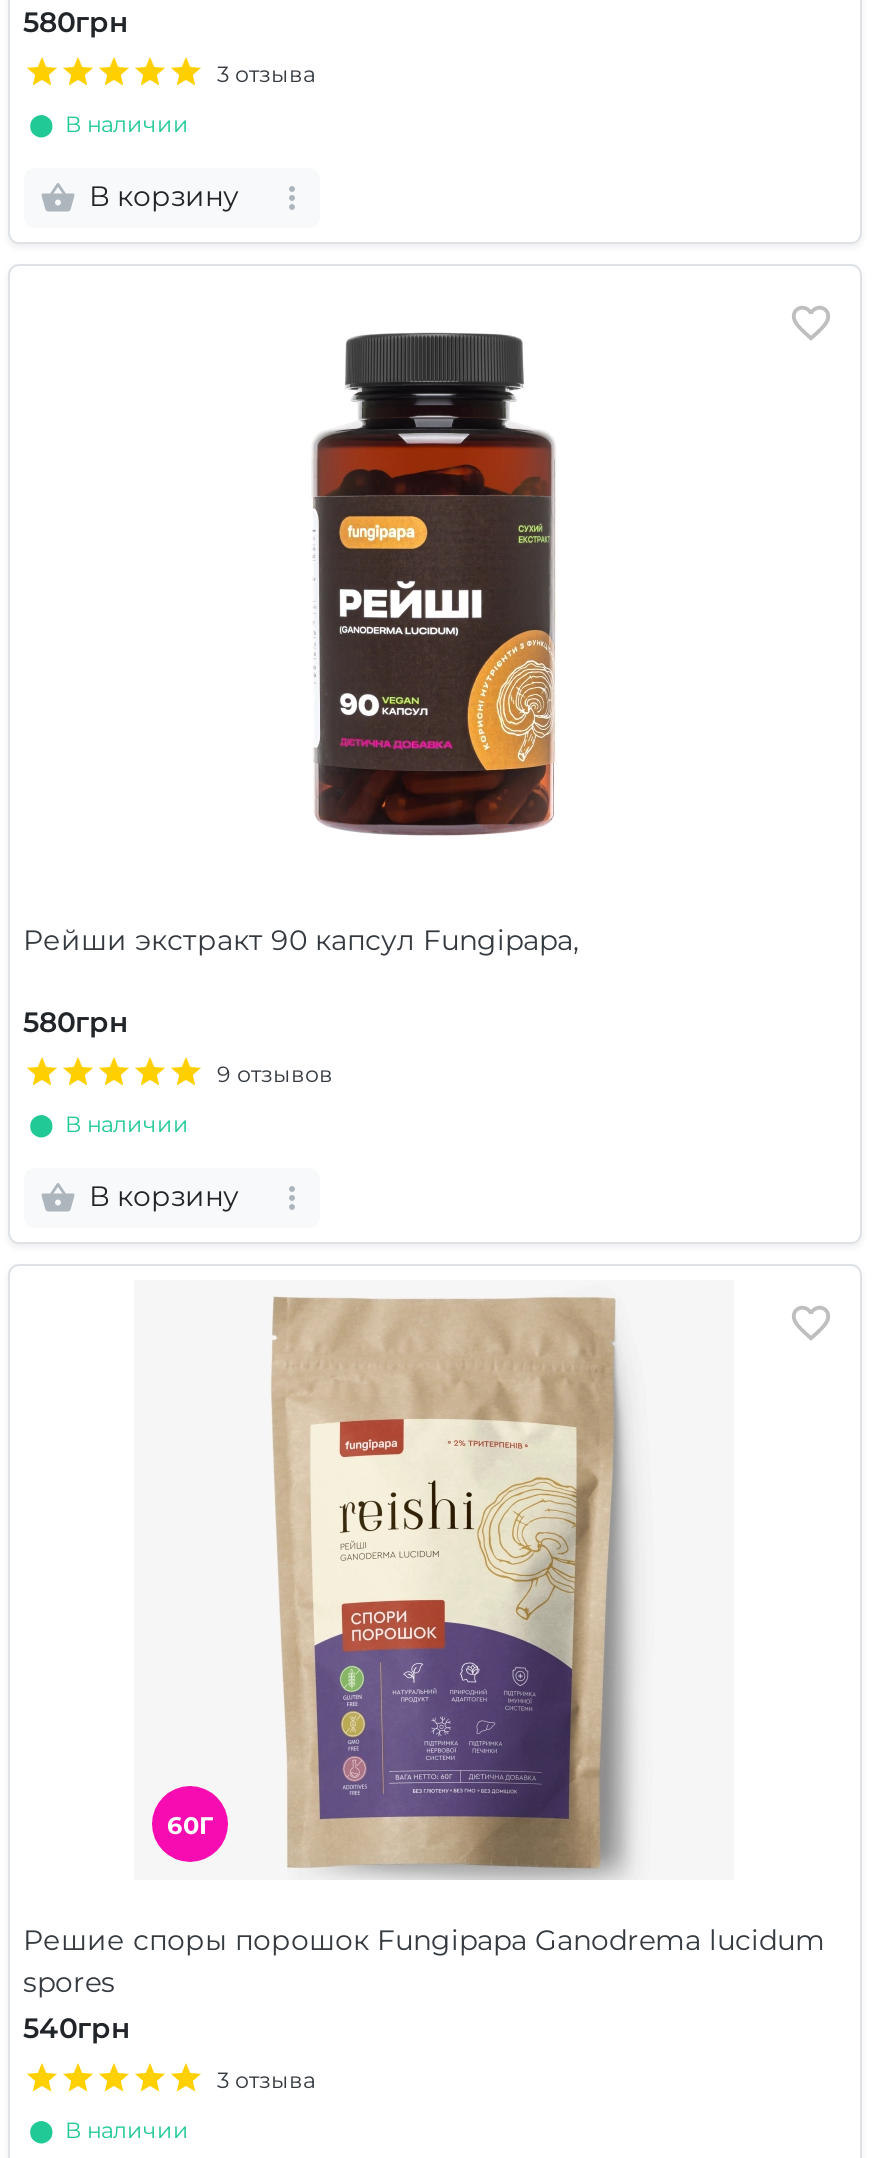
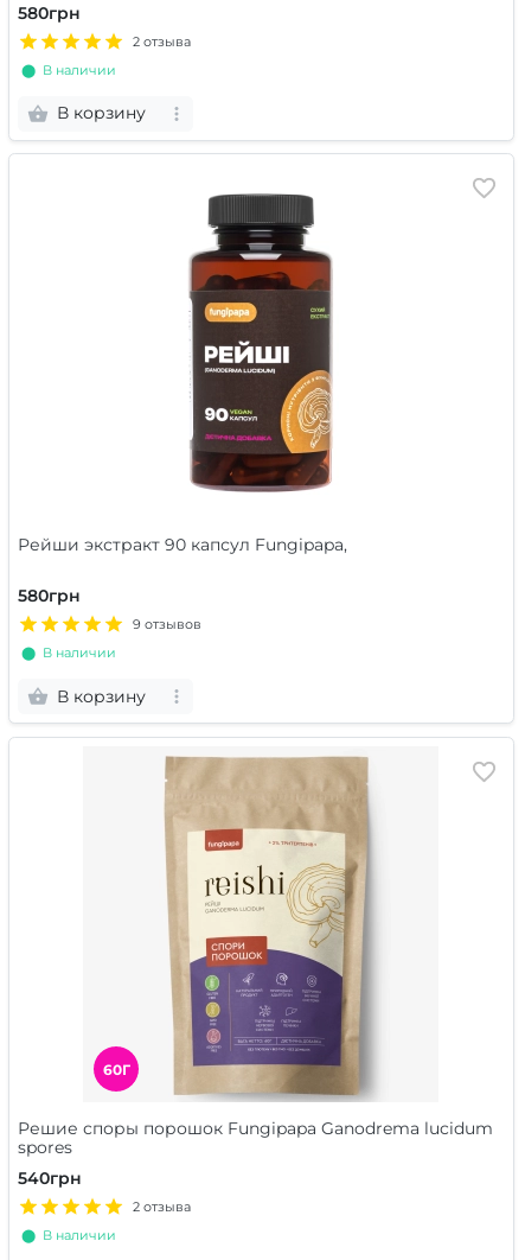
[217,60,315,88] 3 отзыва -> [132,33,190,50] 2 отзыва
[217,2066,315,2094] 3 отзыва -> [132,1199,190,1215] 2 отзыва

